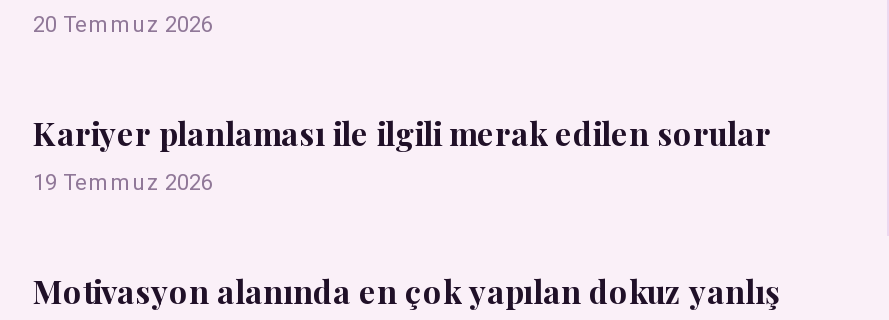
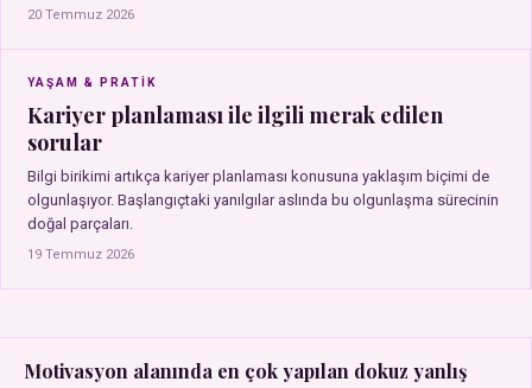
[33,112,771,154] Kariyer planlaması ile ilgili merak edilen sorular -> [27,76,499,233] YAŞAM & PRATIK | Kariyer planlaması ile ilgili merak edilen | sorular | Bilgi birikimi artıkça kariyer planlaması konusuna yaklaşım biçimi de | olgunlaşıyor. Başlangıçtaki yanılgılar aslında bu olgunlaşma sürecinin | doğal parçaları.

